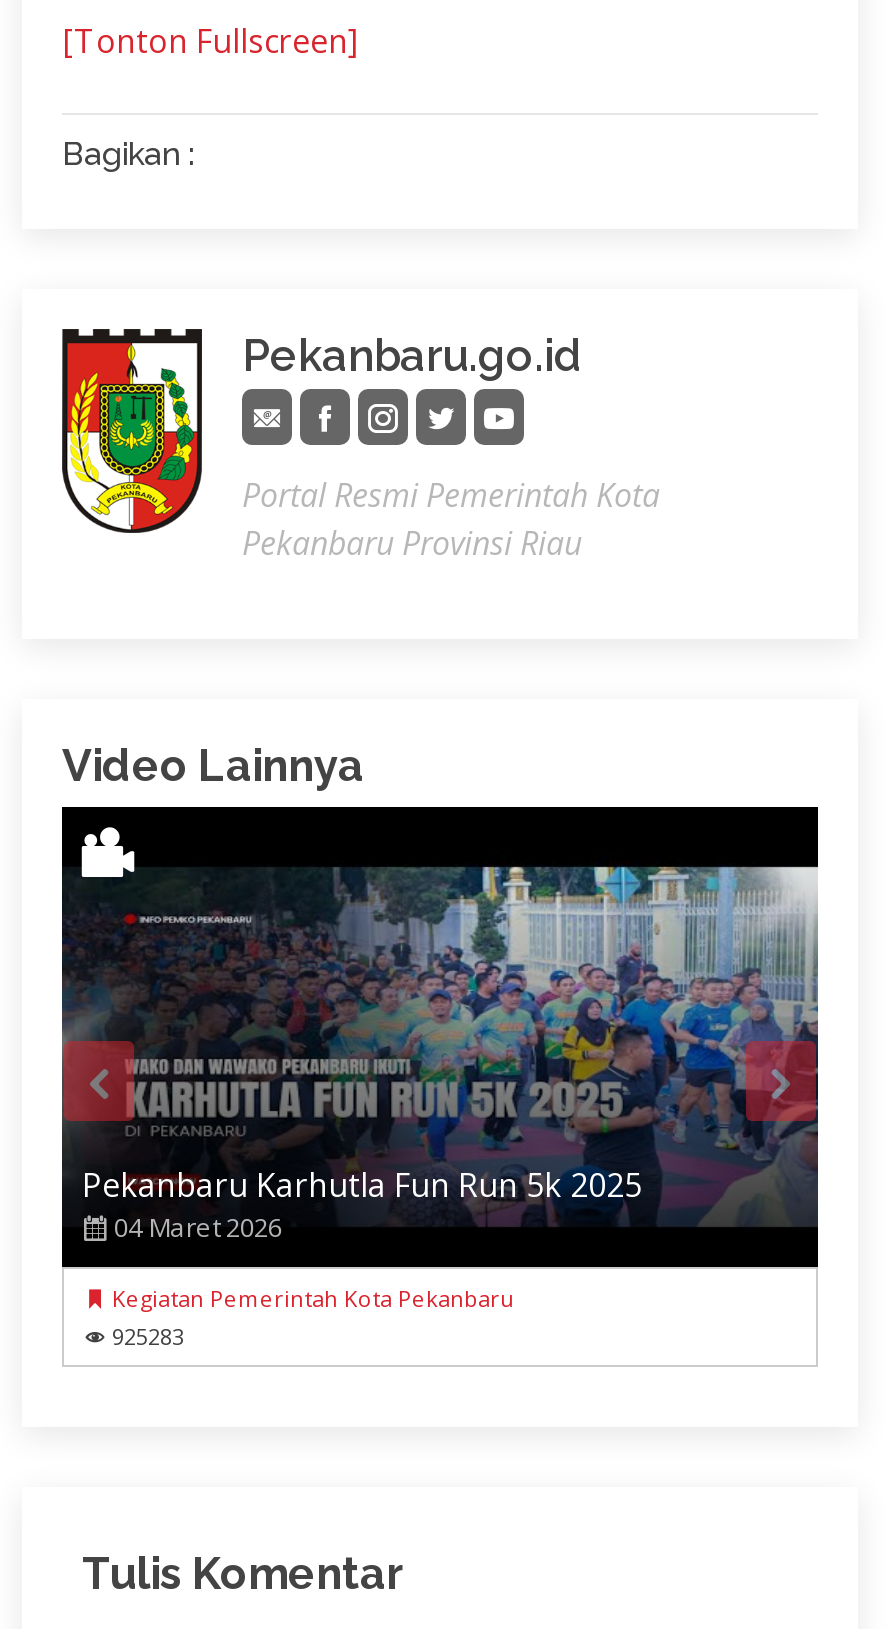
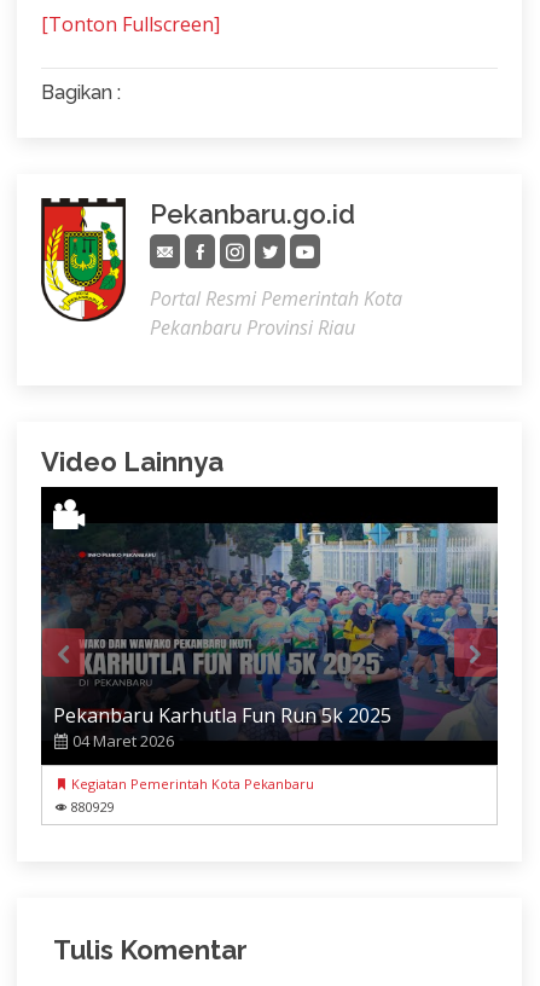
[106,1321,184,1351] 925283 -> [68,797,115,816] 880929

